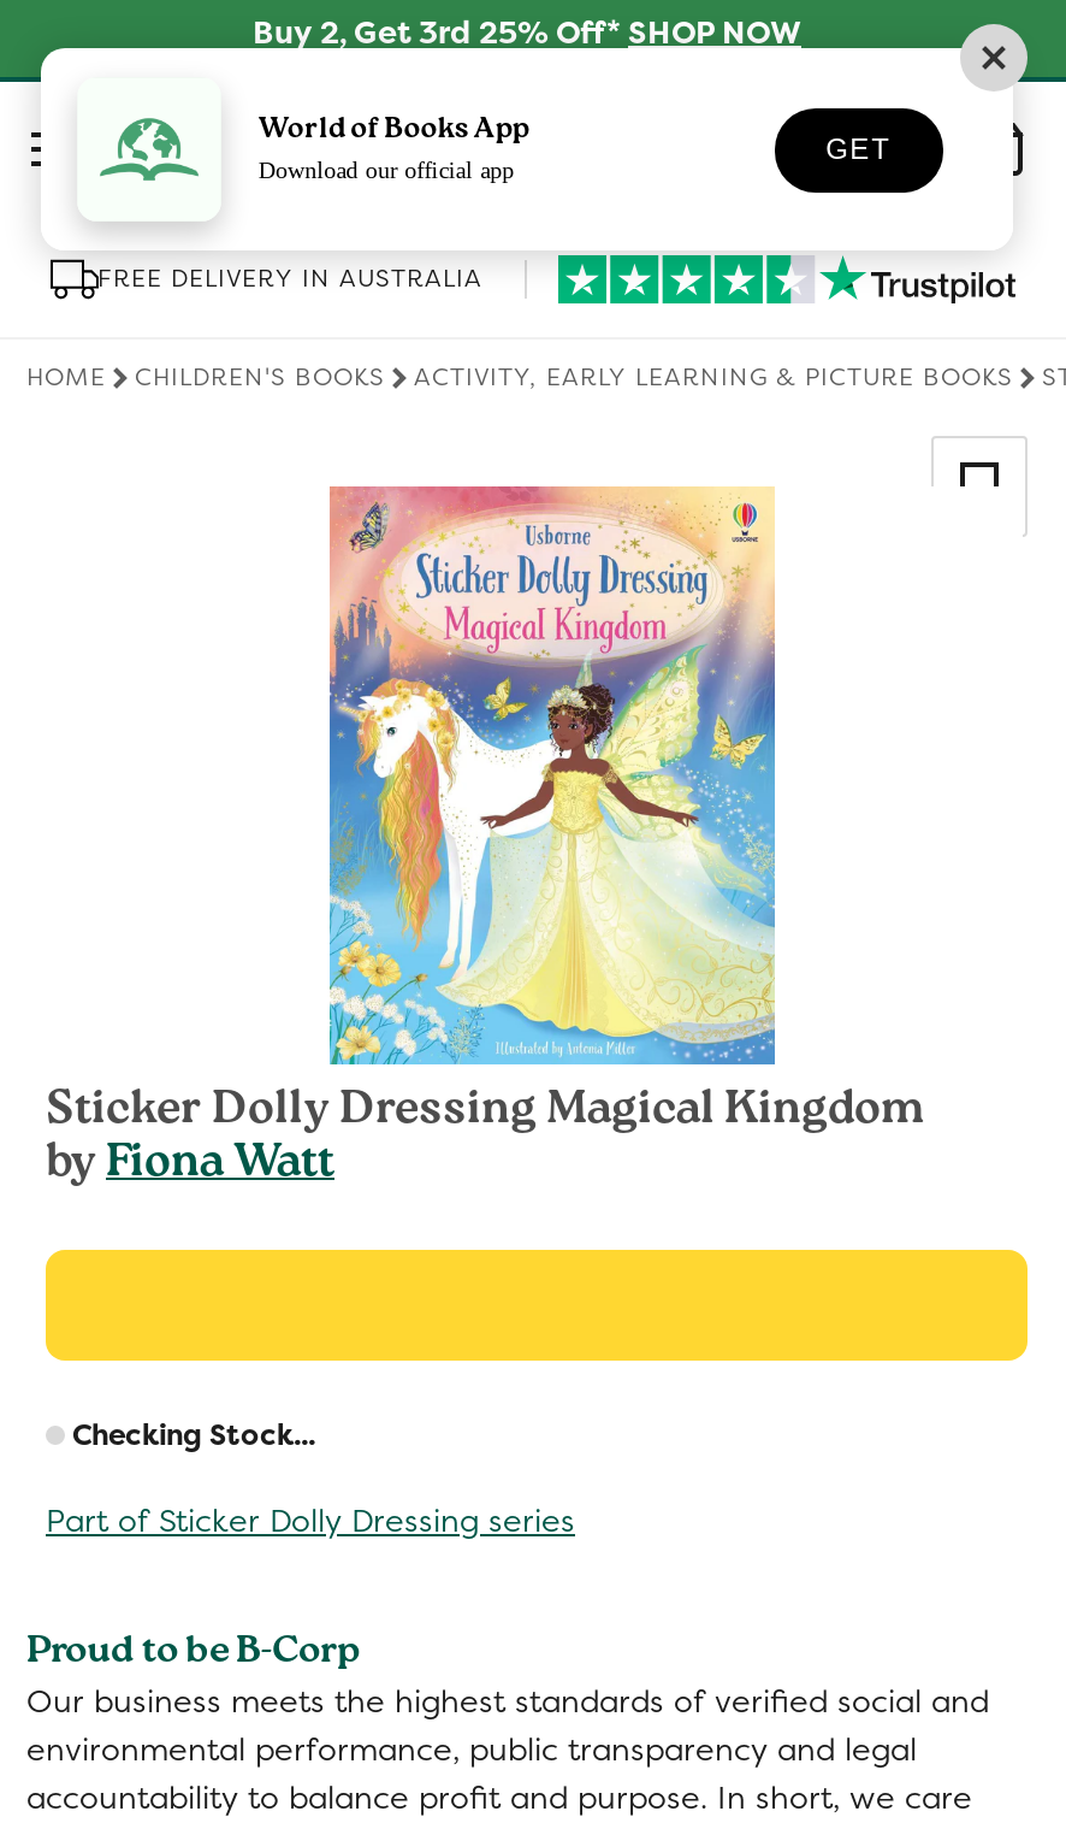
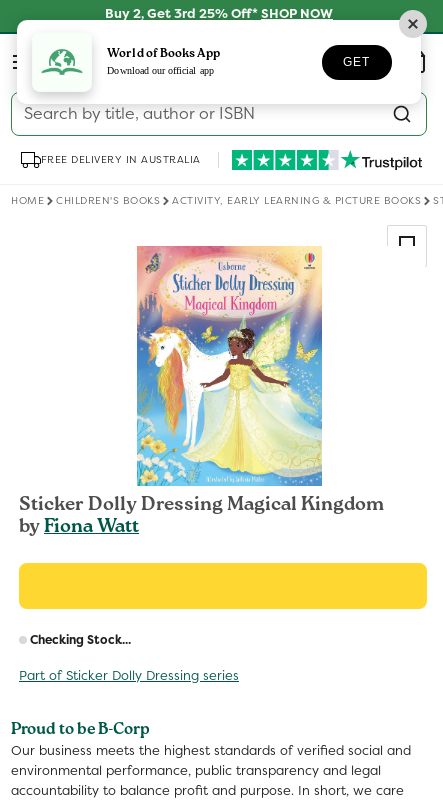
none -> [24,105,255,123] Search by title, author or ISBN

